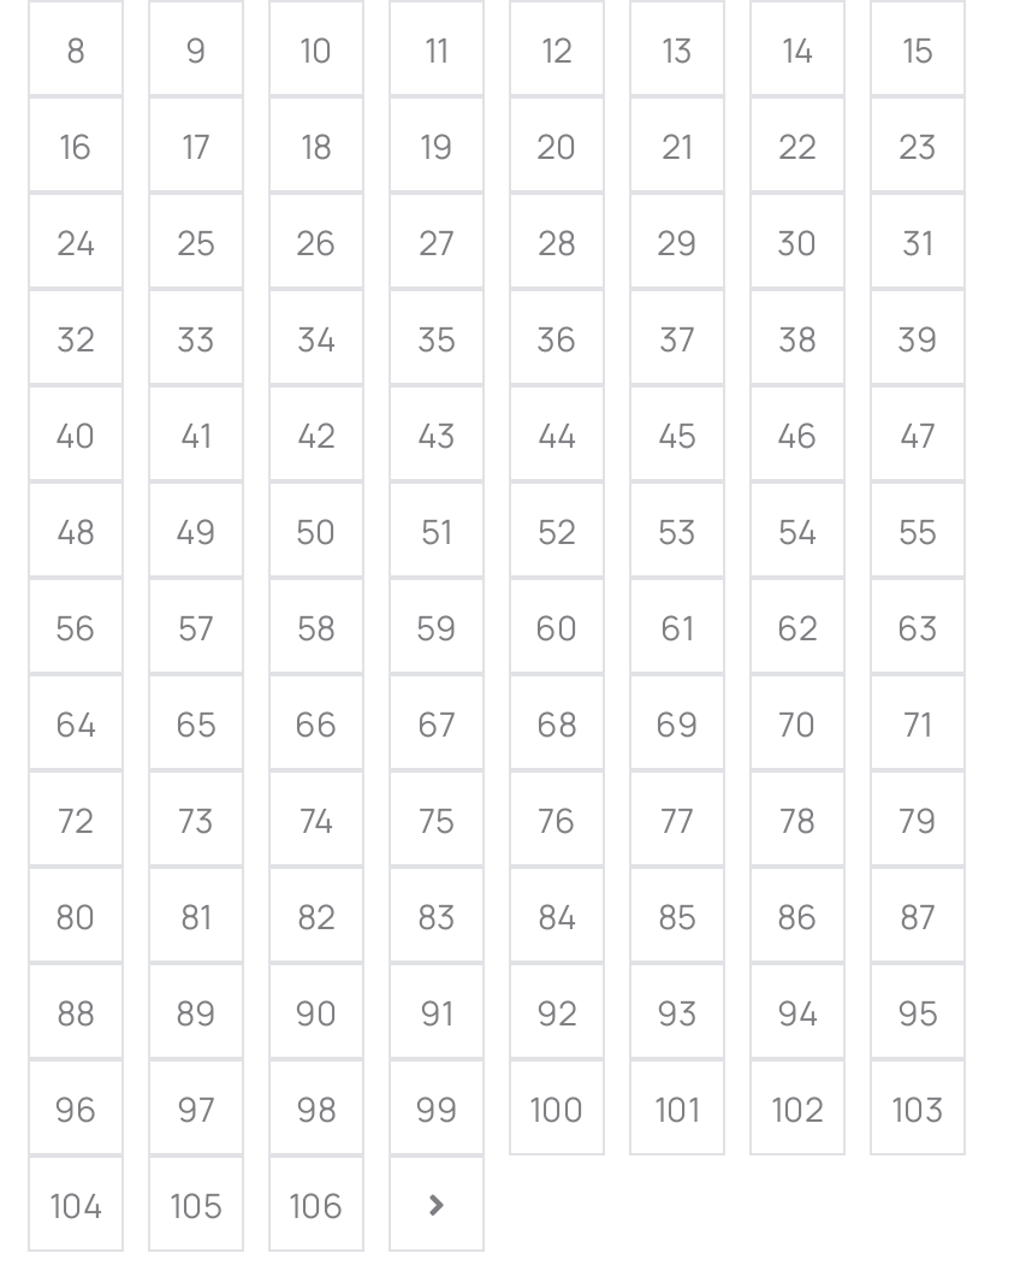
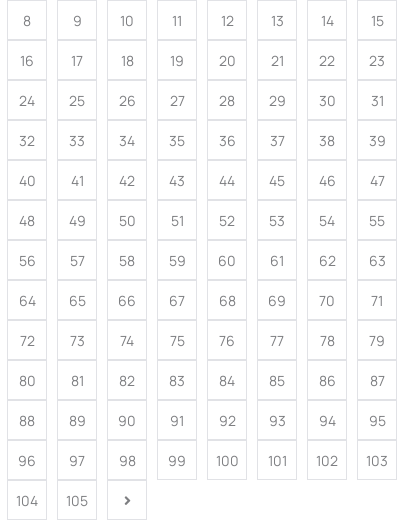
[289,1182,344,1228] 106 -> none

